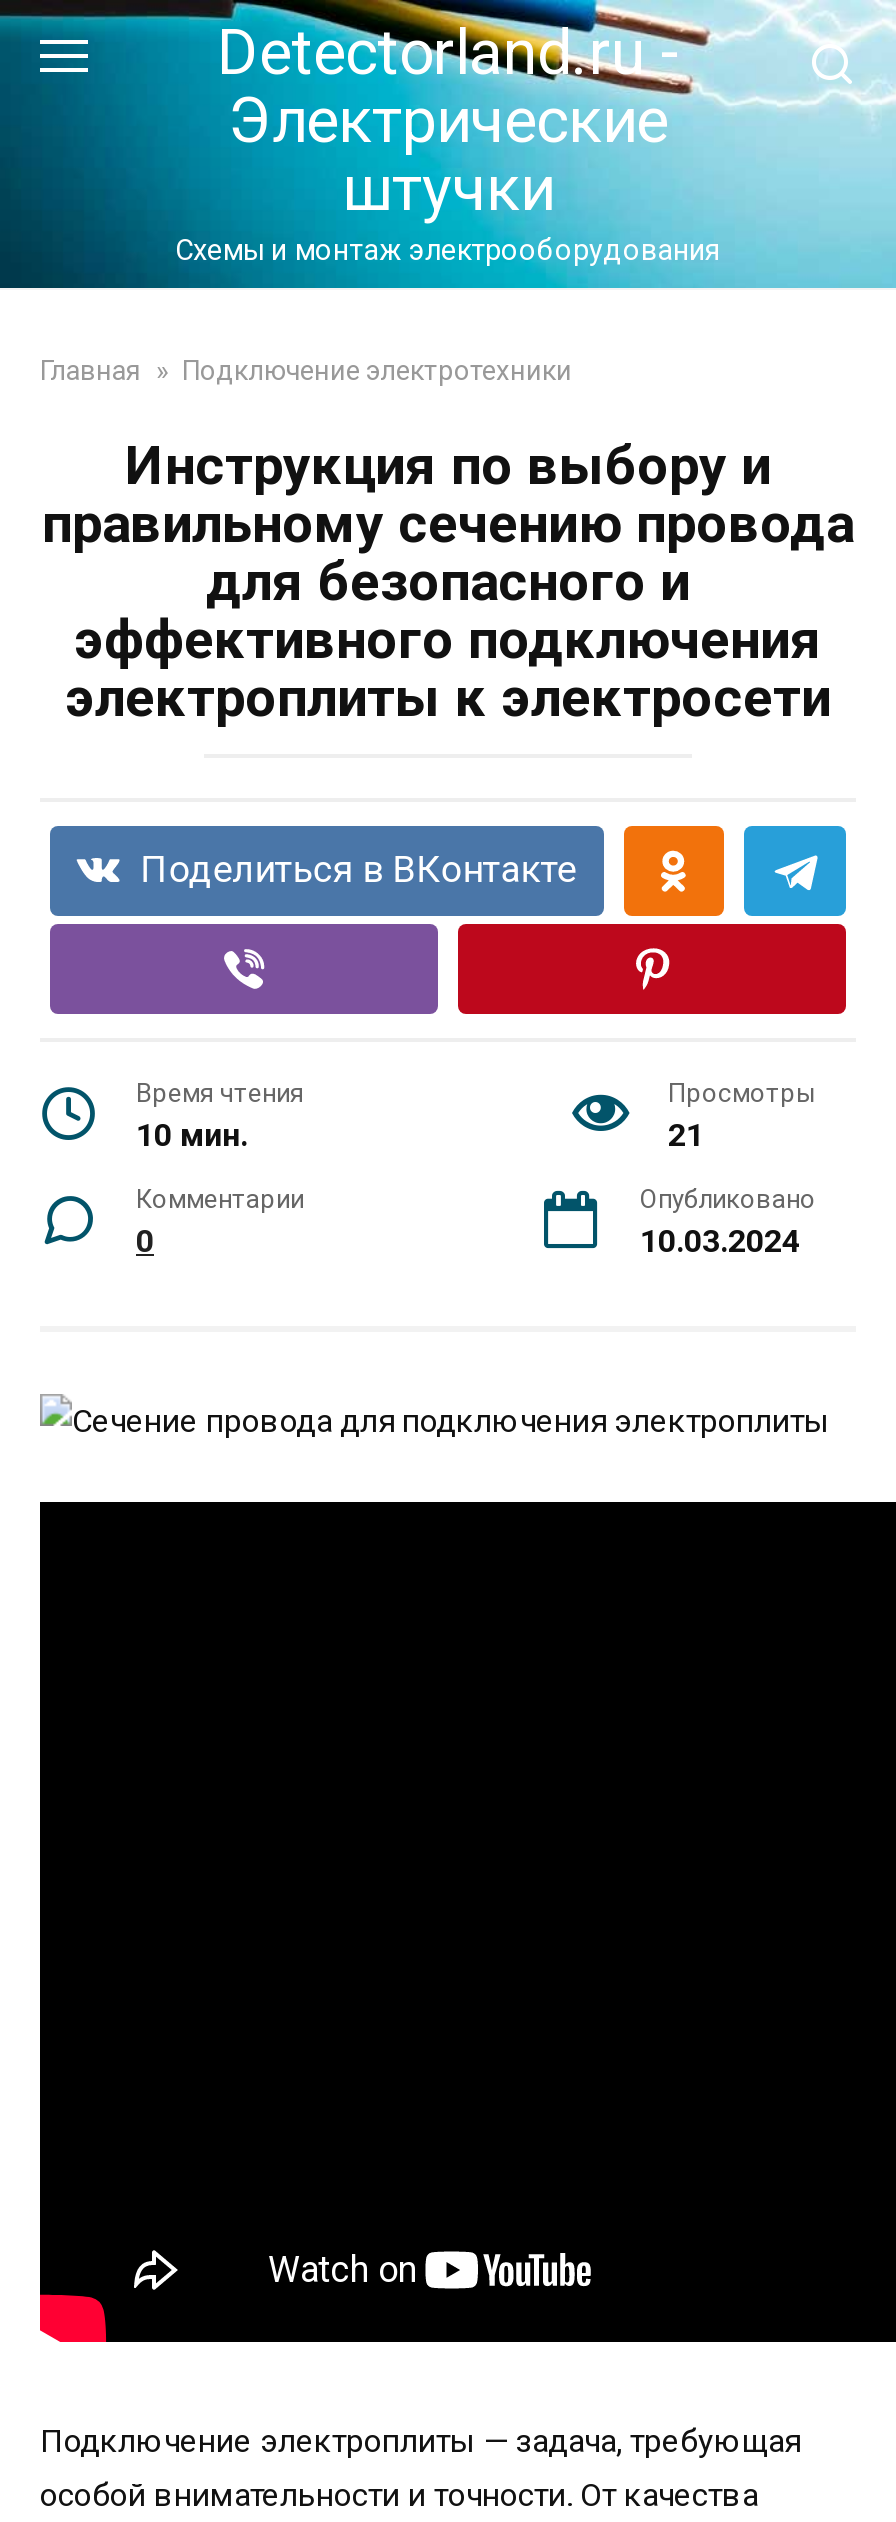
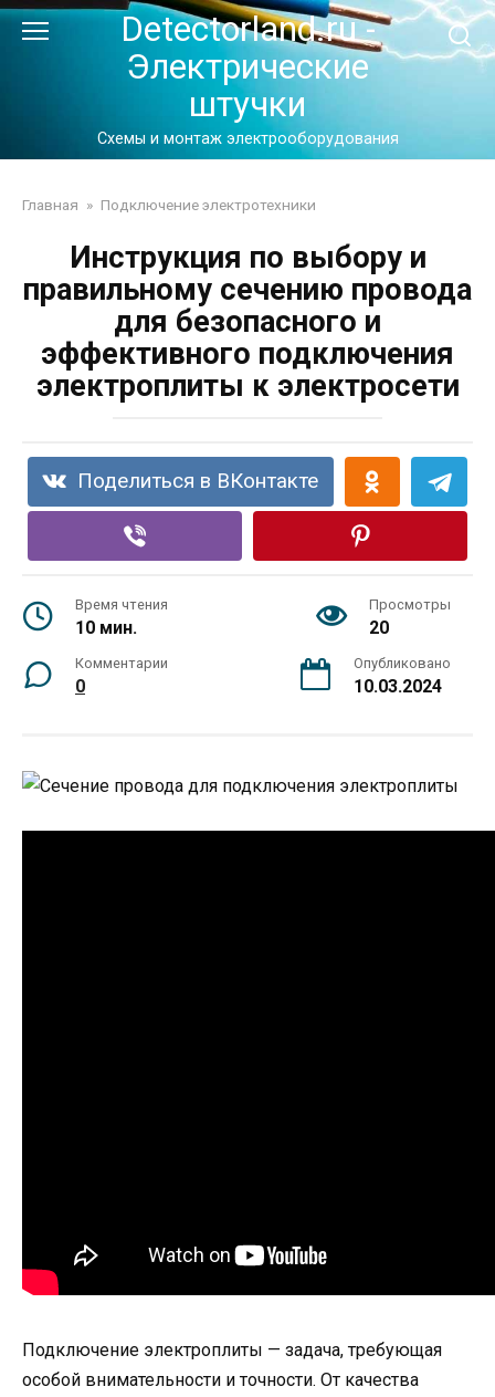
[668,1116,704,1154] 21 -> [369,617,389,638] 20

